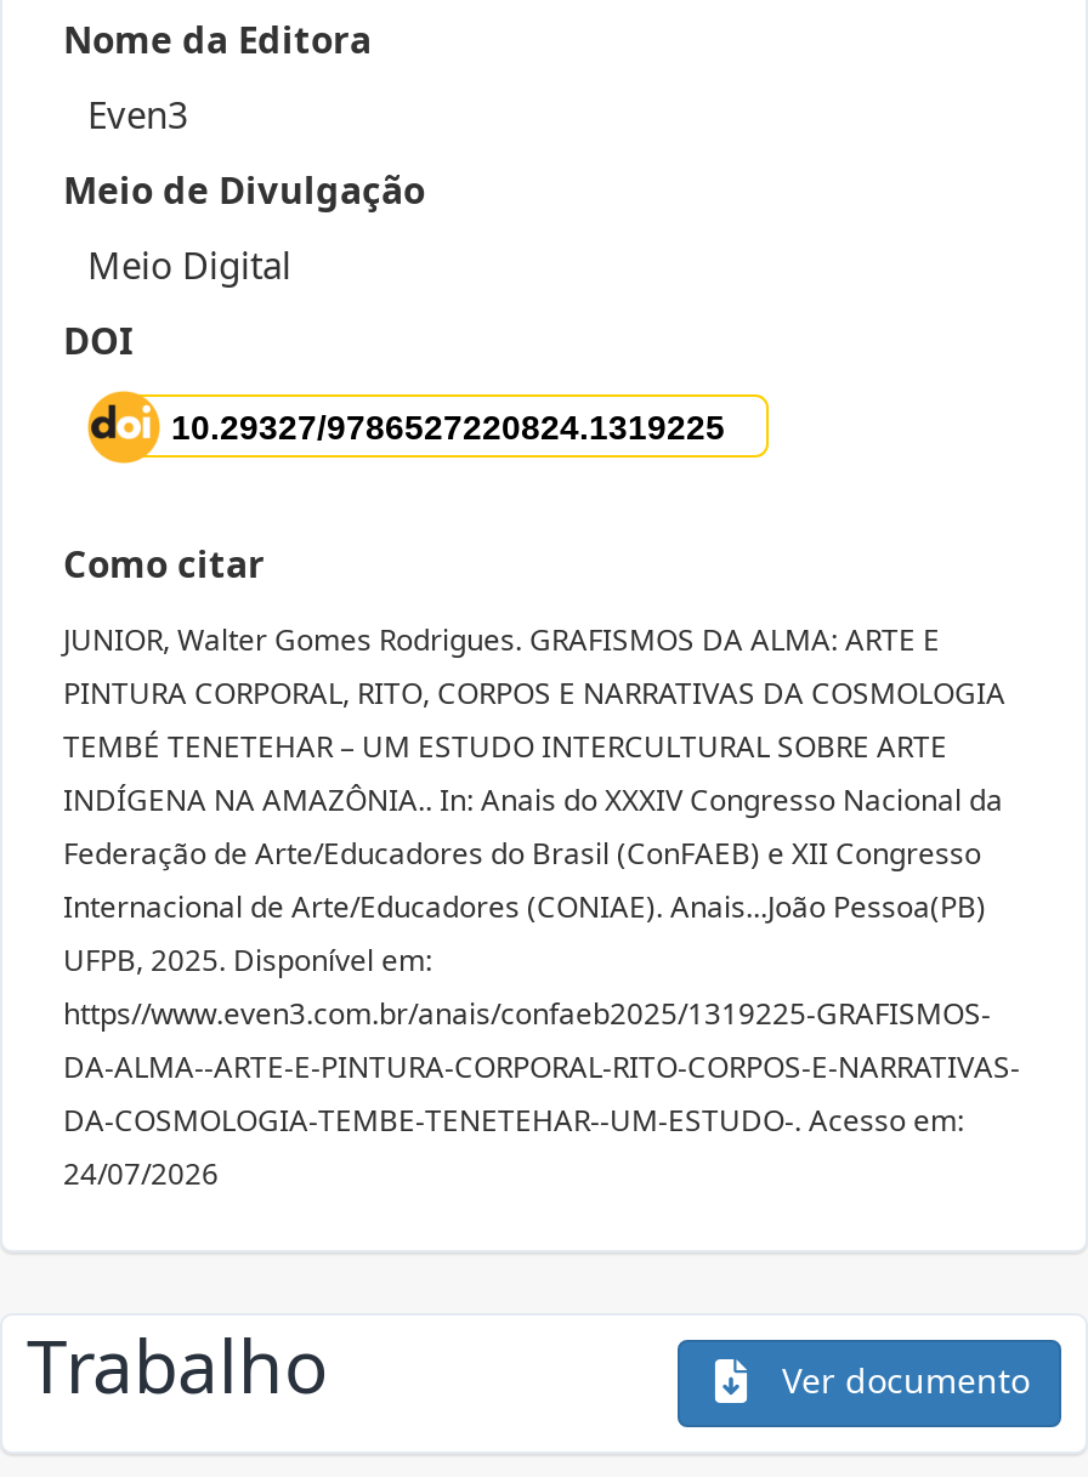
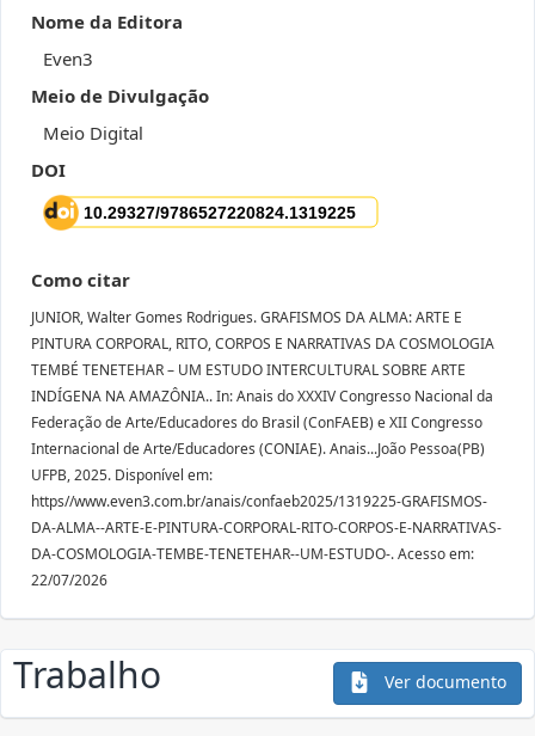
[63,1152,219,1194] 24/07/2026 -> [31,570,107,590] 22/07/2026

